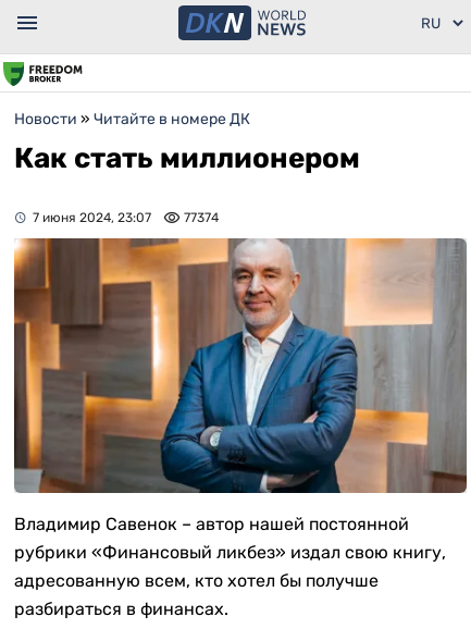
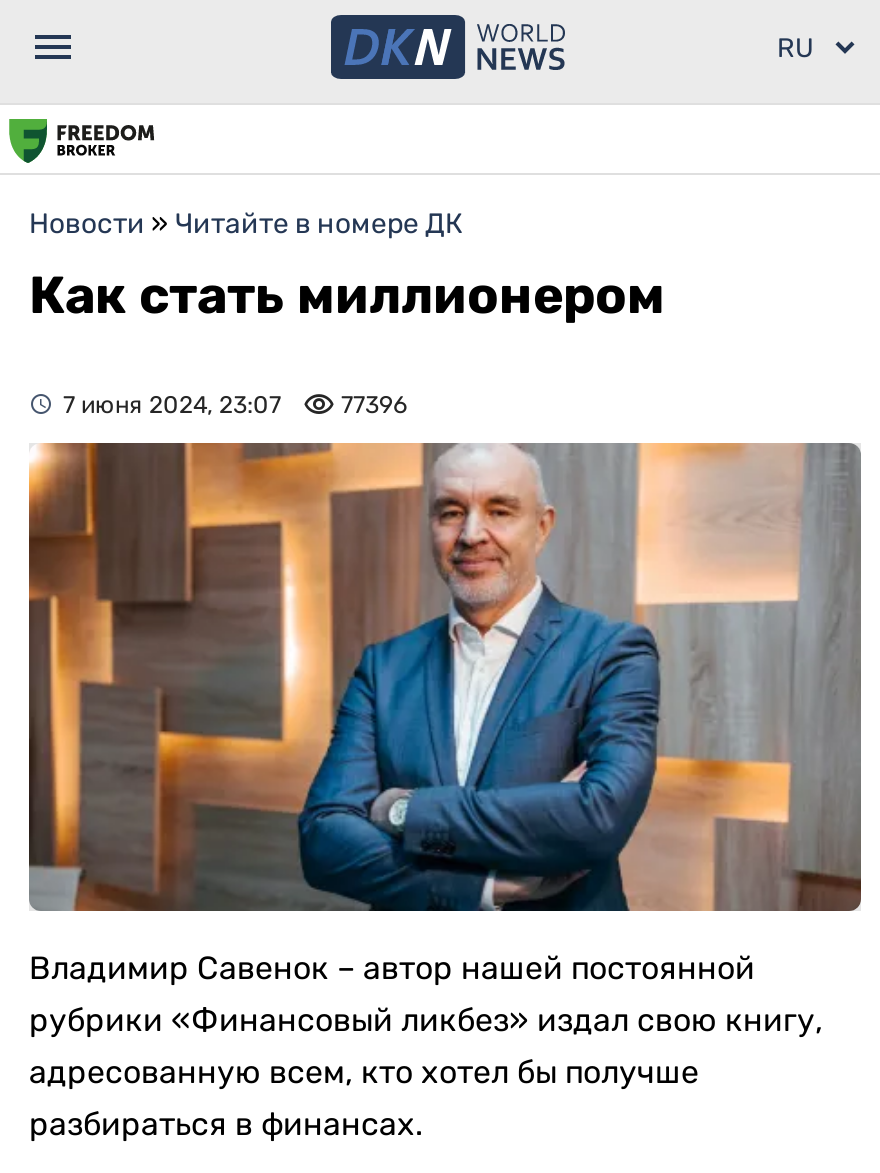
[184,210,219,225] 77374 -> [341,391,407,419] 77396

